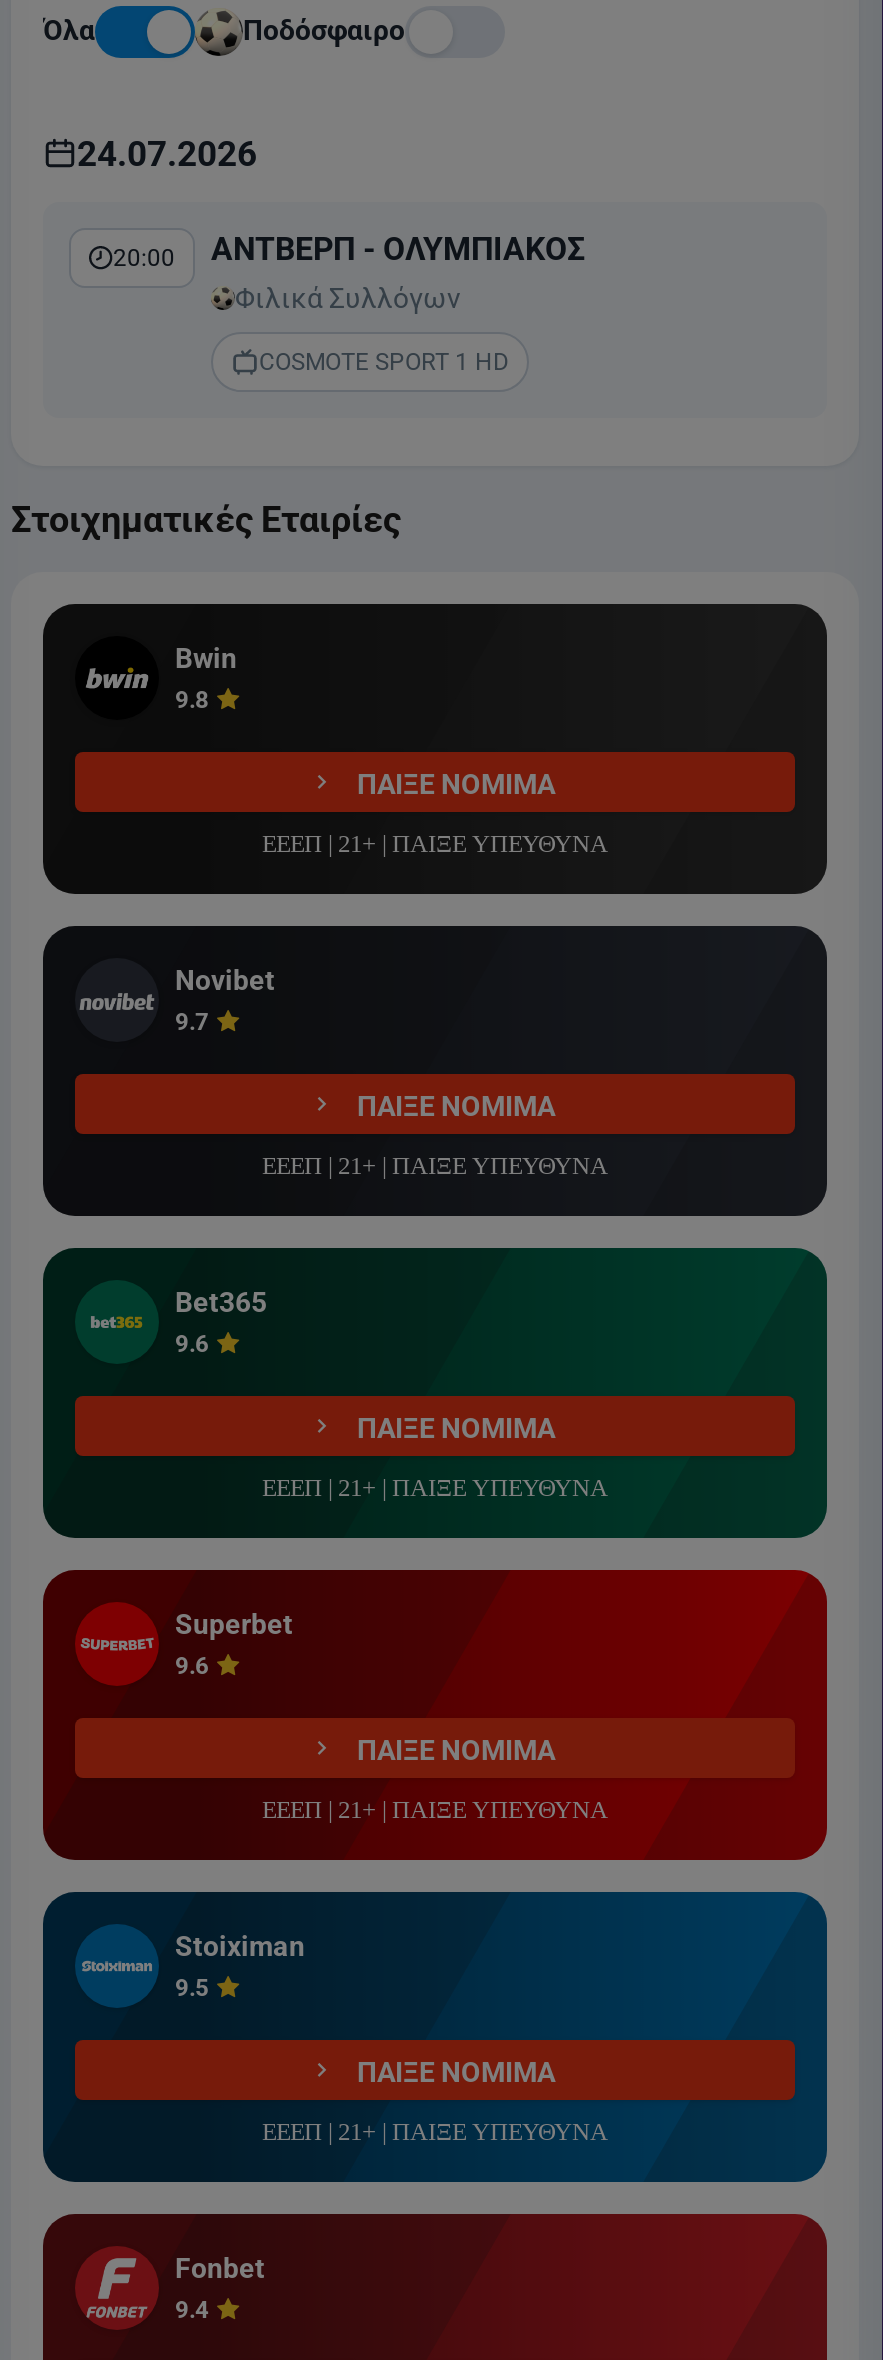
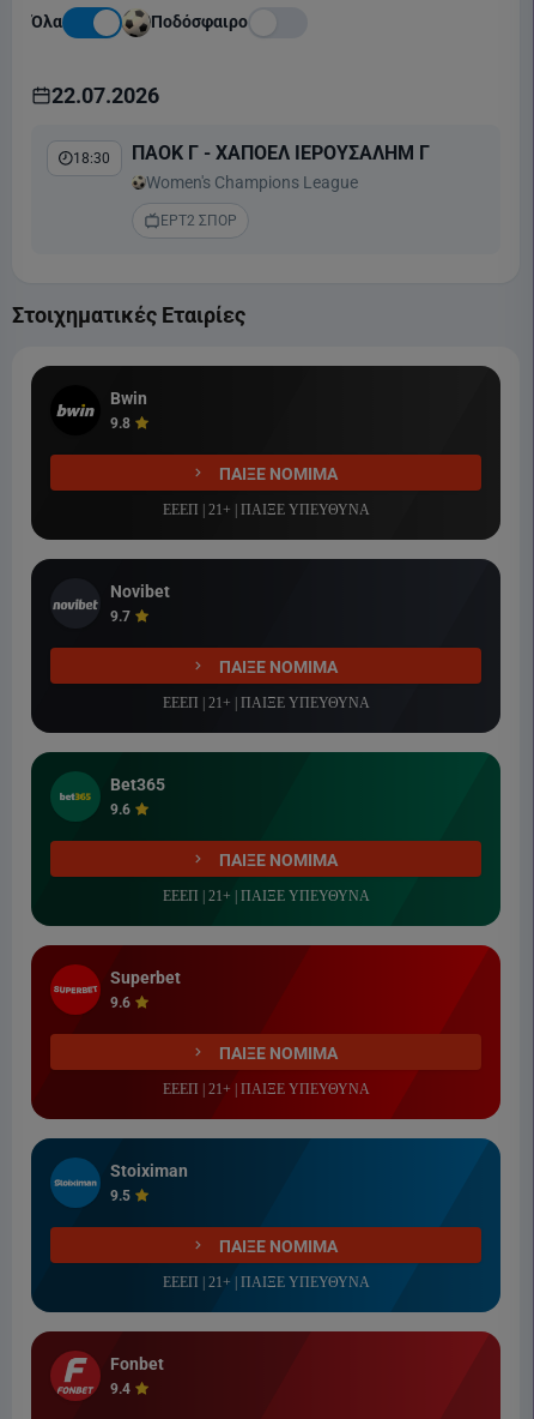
[77,134,257,174] 24.07.2026 -> [51,84,159,108] 22.07.2026
[113,230,585,314] 20:00 | ΑΝΤΒΕΡΠ - ΟΛΥΜΠΙΑΚΟΣ | Φιλικά Συλλόγων -> [73,141,430,192] 18:30 | ΠΑΟΚ Γ - ΧΑΠΟΕΛ ΙΕΡΟΥΣΑΛΗΜ Γ | Women's Champions League
[259,348,509,376] COSMOTE SPORT 1 HD -> [160,212,237,229] ΕΡΤ2 ΣΠΟΡ

